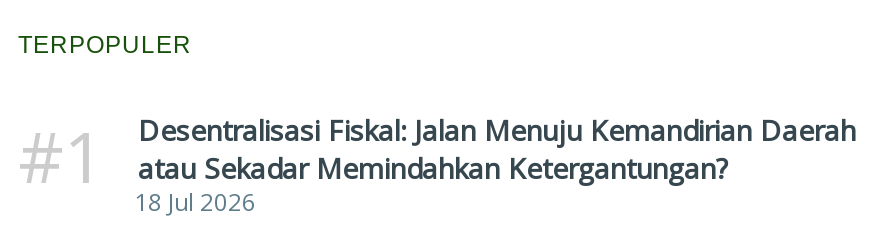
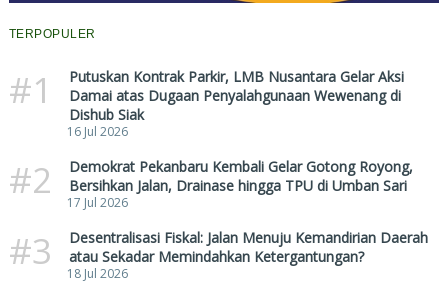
none -> [9,67,413,274] Putuskan Kontrak Parkir, LMB Nusantara Gelar Aksi | Damai atas Dugaan Penyalahgunaan Wewenang di | Dishub Siak | 16 Jul 2026 | #2 | Demokrat Pekanbaru Kembali Gelar Gotong Royong, | Bersihkan Jalan, Drainase hingga TPU di Umban Sari | 17 Jul 2026 | #3

